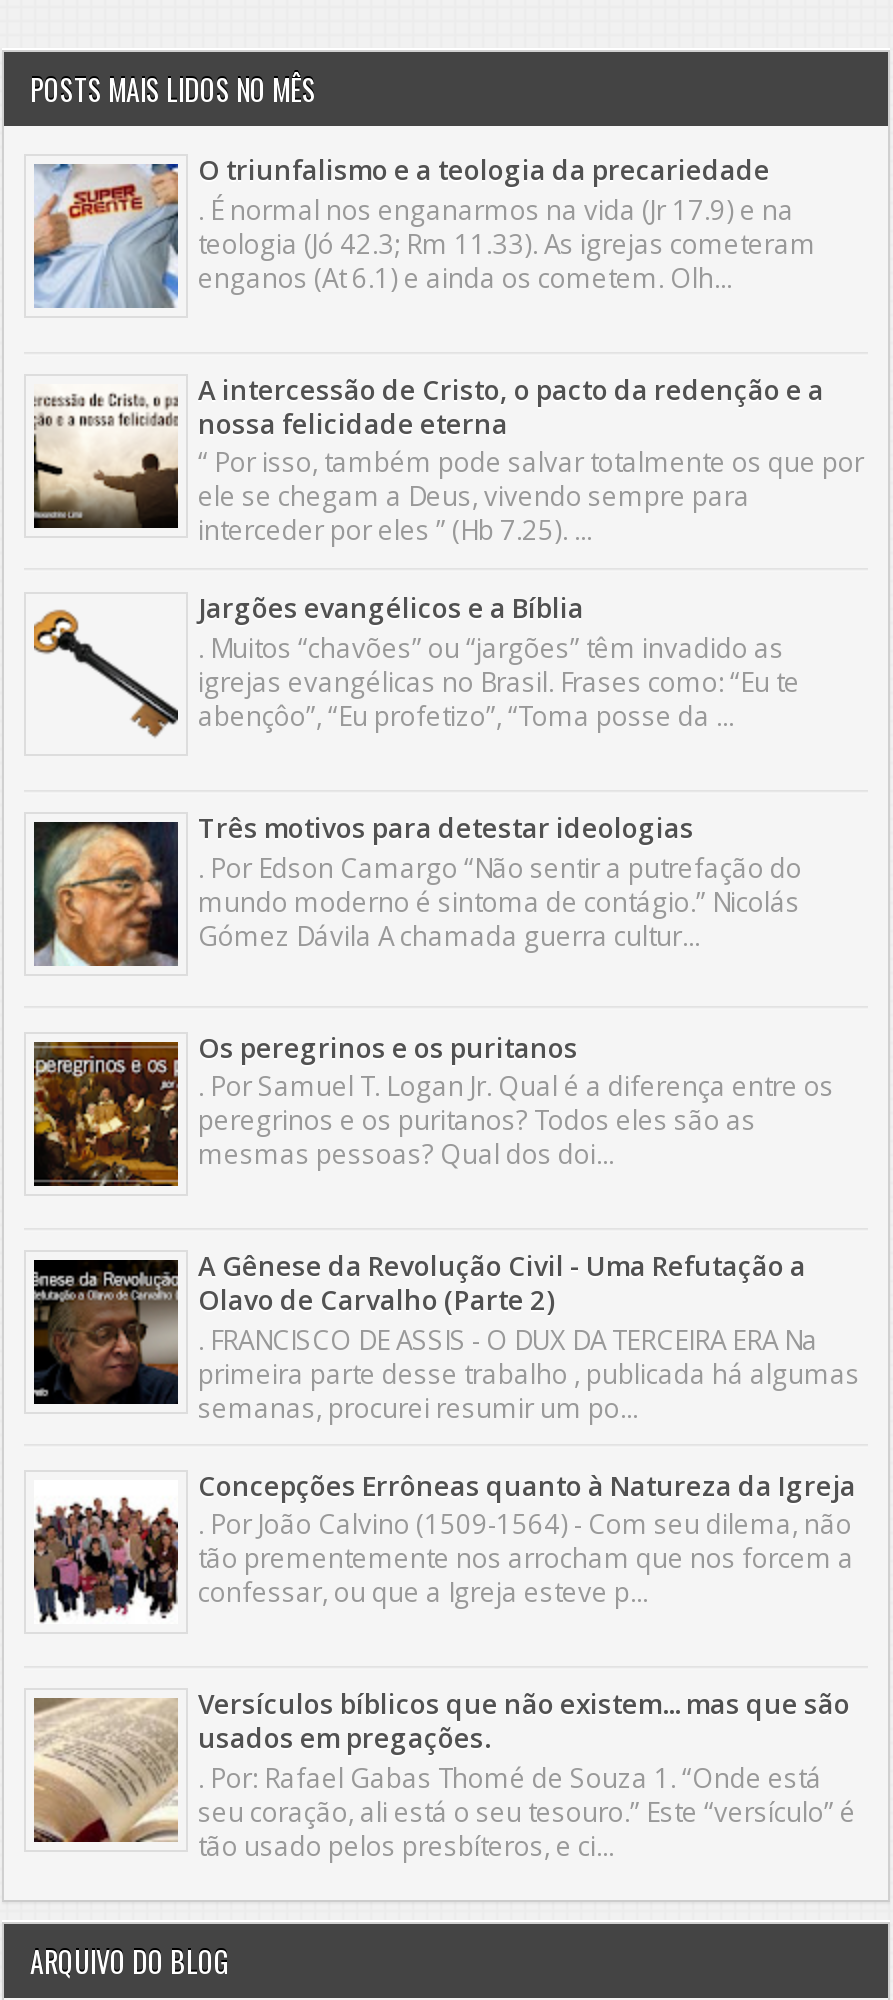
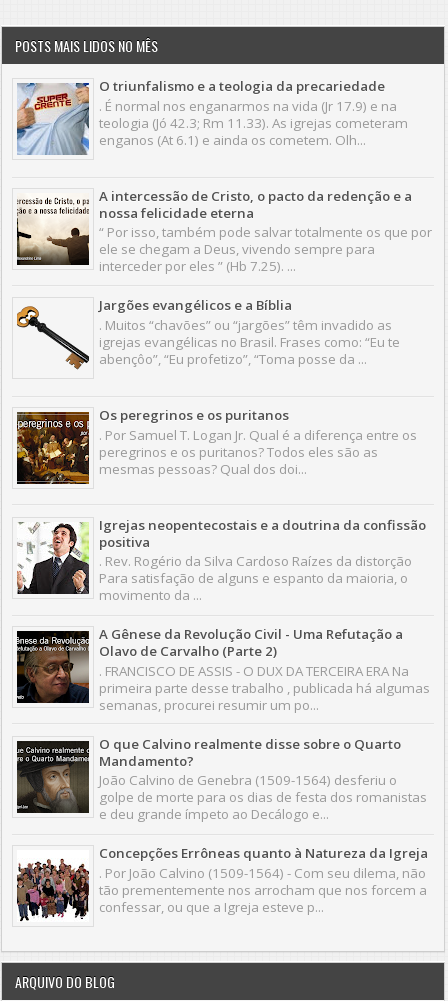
[32,810,802,968] [image] | Três motivos para detestar ideologias | . Por Edson Camargo “Não sentir a putrefação do | mundo moderno é sintoma de contágio.” Nicolás | Gómez Dávila A chamada guerra cultur... -> none
moved [30,1029,834,1188] -> [15,406,417,485]: [image] | Os peregrinos e os puritanos | . Por Samuel T. Logan Jr. Qual é a diferença entre os | peregrinos e os puritanos? Todos eles são as | mesmas pessoas? Qual dos doi...
none -> [16,516,426,604] [image] | Igrejas neopentecostais e a doutrina da confissão | positiva | . Rev. Rogério da Silva Cardoso Raízes da distorção | Para satisfação de alguns e espanto da maioria, o | movimento da ...
none -> [17,735,427,823] [image] | O que Calvino realmente disse sobre o Quarto | Mandamento? | João Calvino de Genebra (1509-1564) desferiu o | golpe de morte para os dias de festa dos romanistas | e deu grande ímpeto ao Decálogo e...
moved [30,1468,856,1624] -> [15,844,428,923]: [image] | Concepções Errôneas quanto à Natureza da Igreja | . Por João Calvino (1509-1564) - Com seu dilema, não | tão prementemente nos arrocham que nos forcem a | confessar, ou que a Igreja esteve p...
[32,1687,856,1864] [image] | Versículos bíblicos que não existem... mas que são | usados em pregações. | . Por: Rafael Gabas Thomé de Souza 1. “Onde está | seu coração, ali está o seu tesouro.” Este “versículo” é | tão usado pelos presbíteros, e ci... -> none

